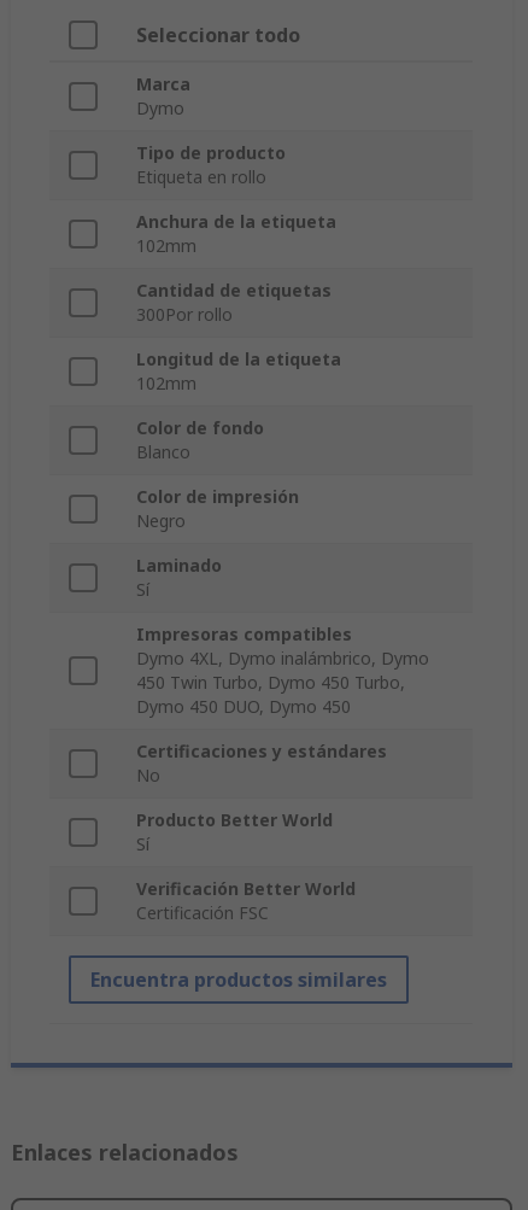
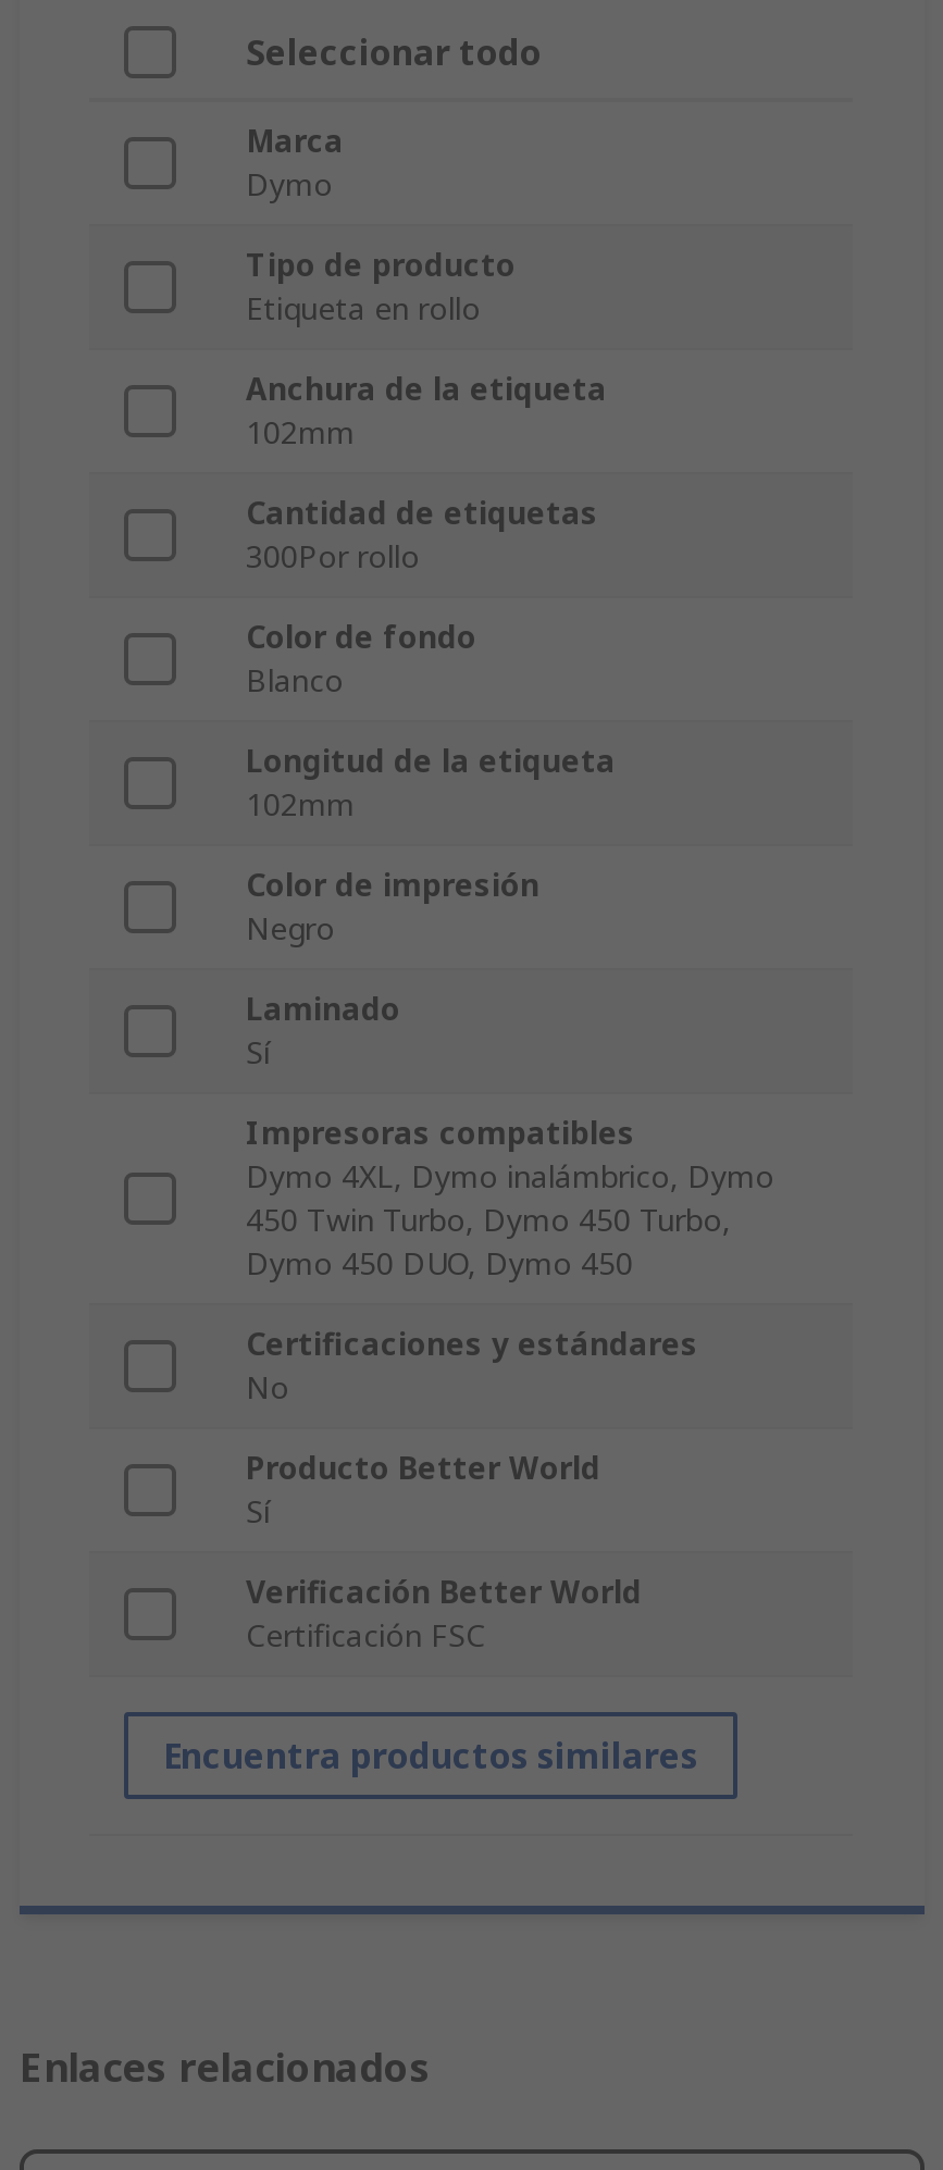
moved [136,348,341,395] -> [246,741,616,826]: Longitud de la etiqueta | 102mm
moved [136,417,264,464] -> [246,617,476,702]: Color de fondo | Blanco

